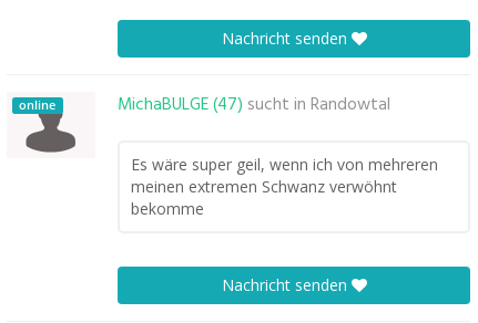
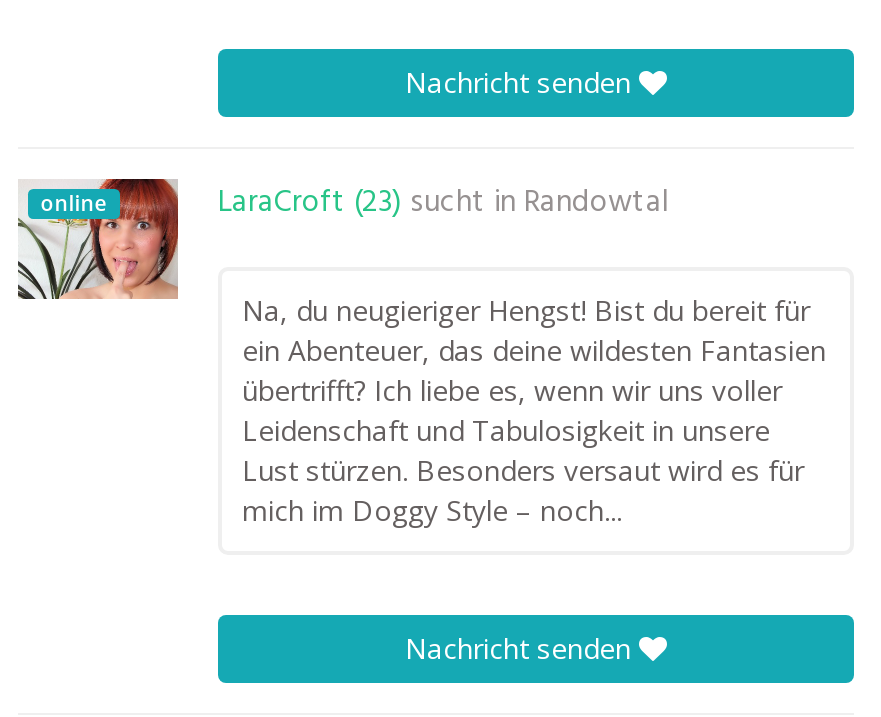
[24,91,390,154] [image] | MichaBULGE (47) sucht in Randowtal -> [16,177,668,301] [image] | LaraCroft (23) sucht in Randowtal
[131,153,438,218] Es wäre super geil, wenn ich von mehreren | meinen extremen Schwanz verwöhnt | bekomme -> [242,290,826,528] Na, du neugieriger Hengst! Bist du bereit für | ein Abenteuer, das deine wildesten Fantasien | übertrifft? Ich liebe es, wenn wir uns voller | Leidenschaft und Tabulosigkeit in unsere | Lust stürzen. Besonders versaut wird es für | mich im Doggy Style – noch...

